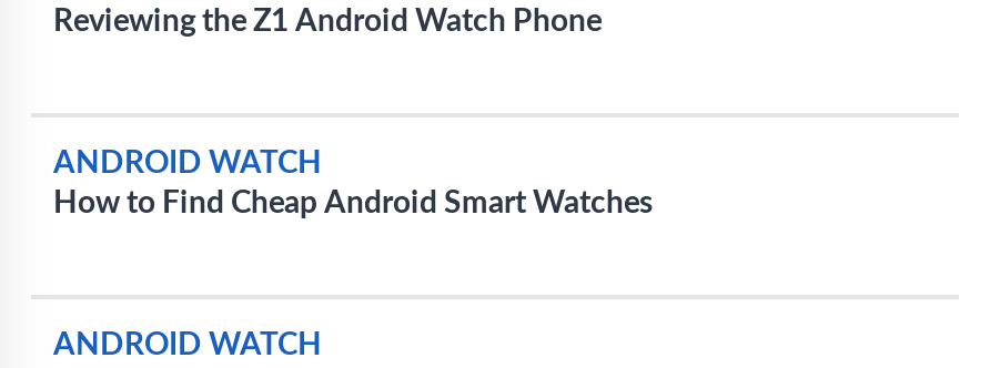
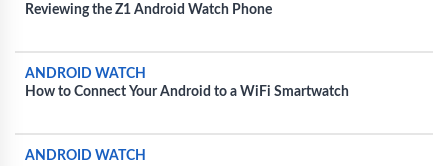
[53,188,653,219] How to Find Cheap Android Smart Watches -> [25,85,349,99] How to Connect Your Android to a WiFi Smartwatch

